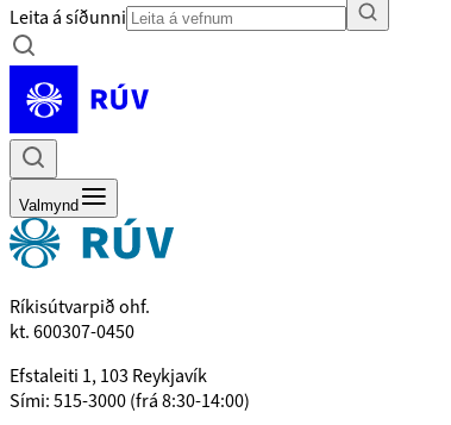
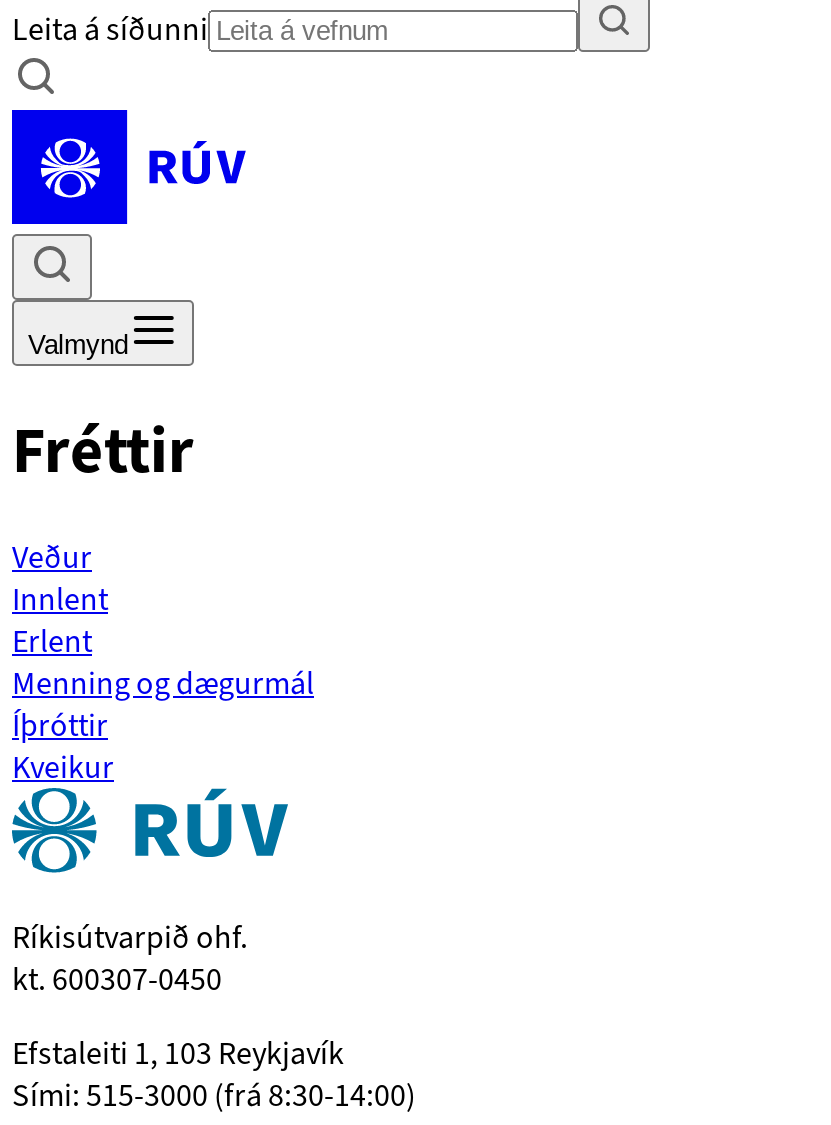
none -> [12,409,314,788] Fréttir | Veður | Innlent | Erlent | Menning og dægurmál | Íþróttir | Kveikur

